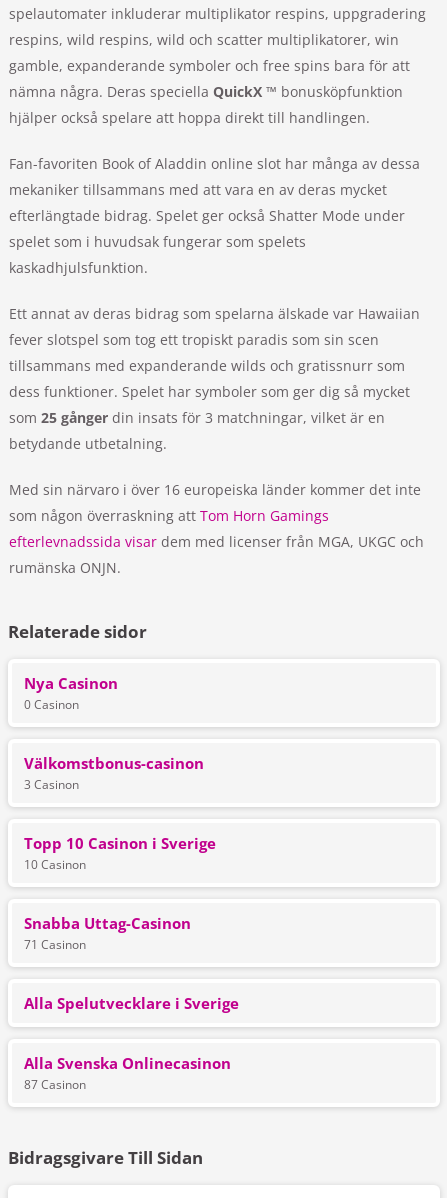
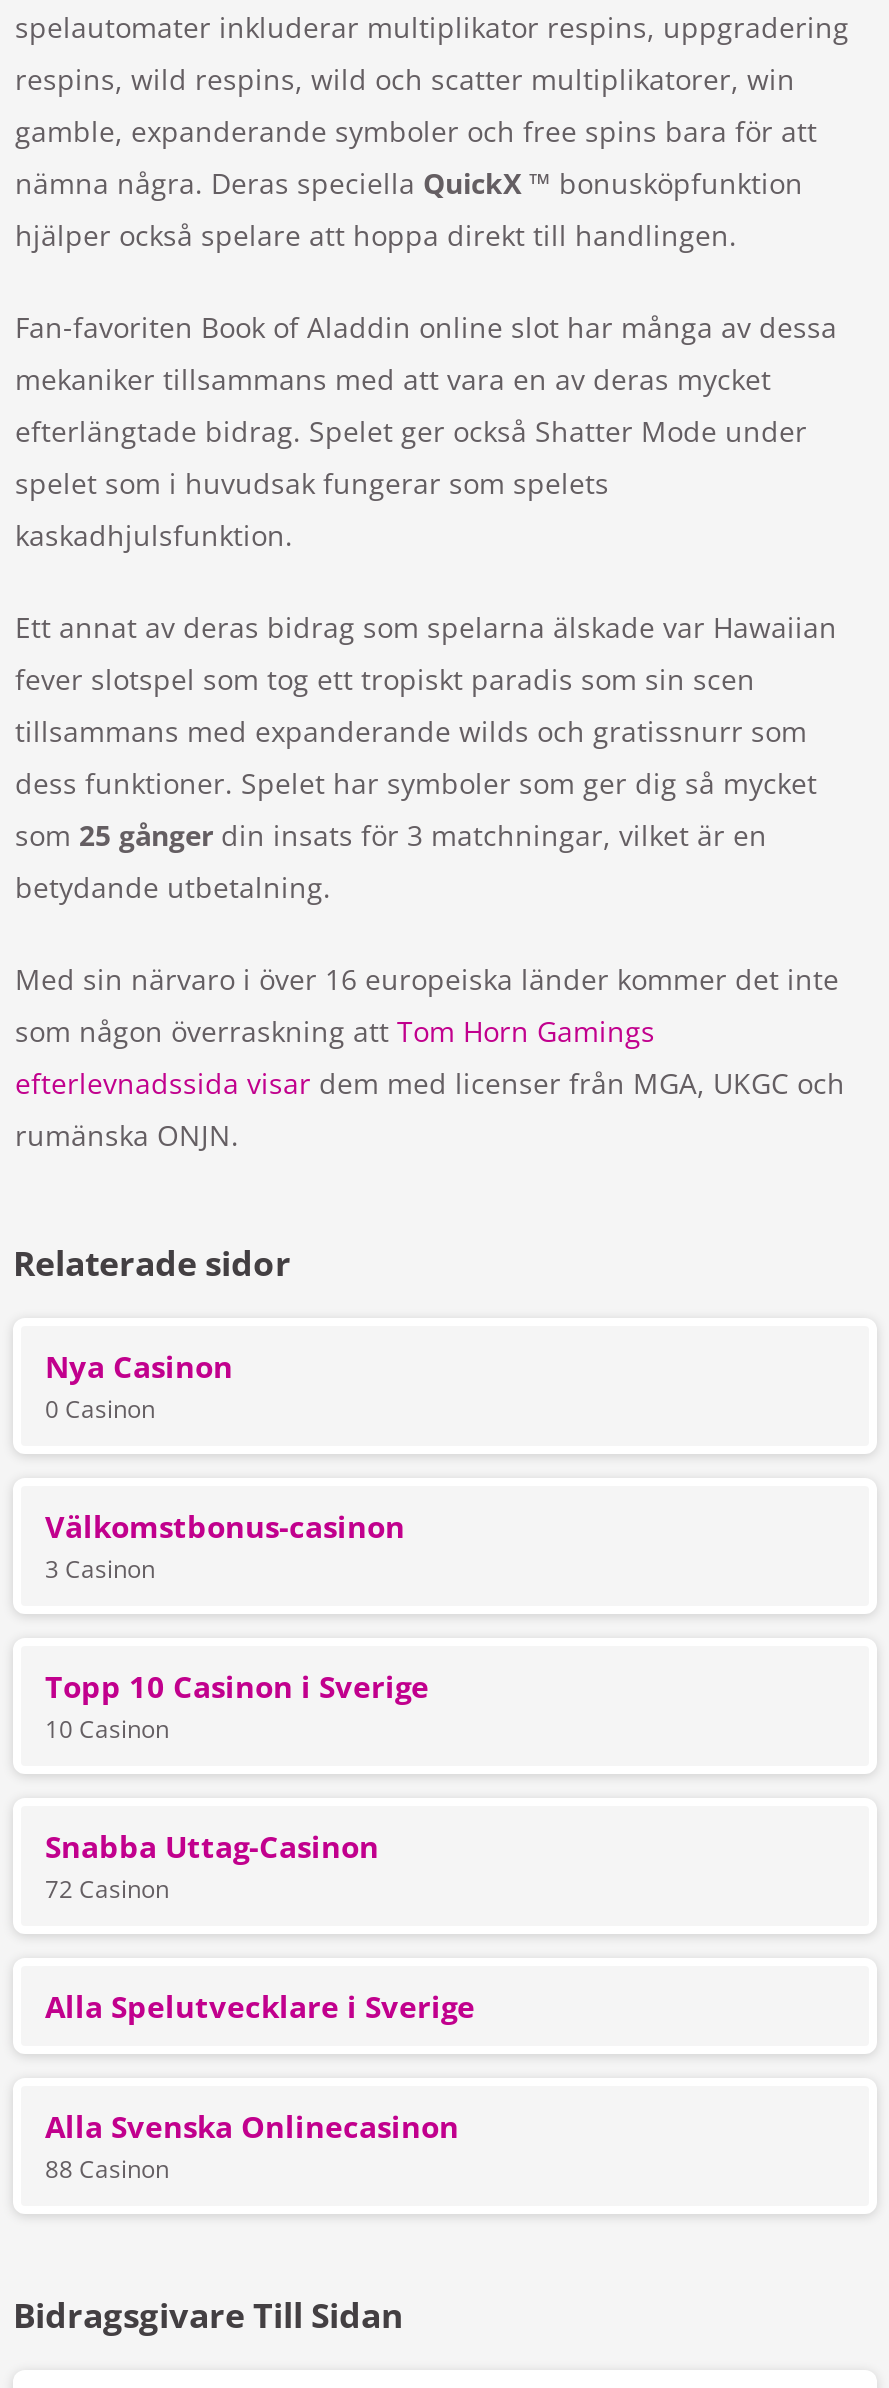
[24,936,86,953] 71 Casinon -> [45,1872,169,1906] 72 Casinon
[24,1076,86,1093] 87 Casinon -> [45,2152,169,2186] 88 Casinon

